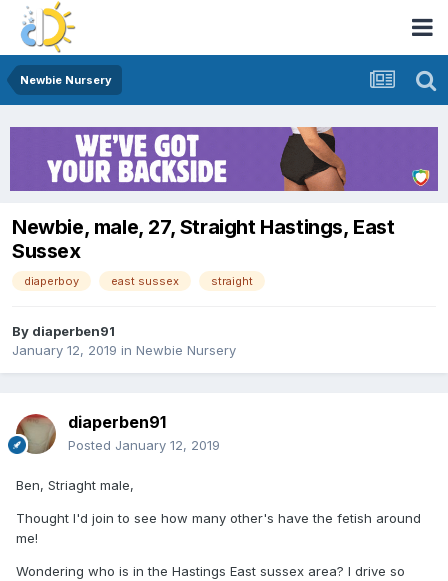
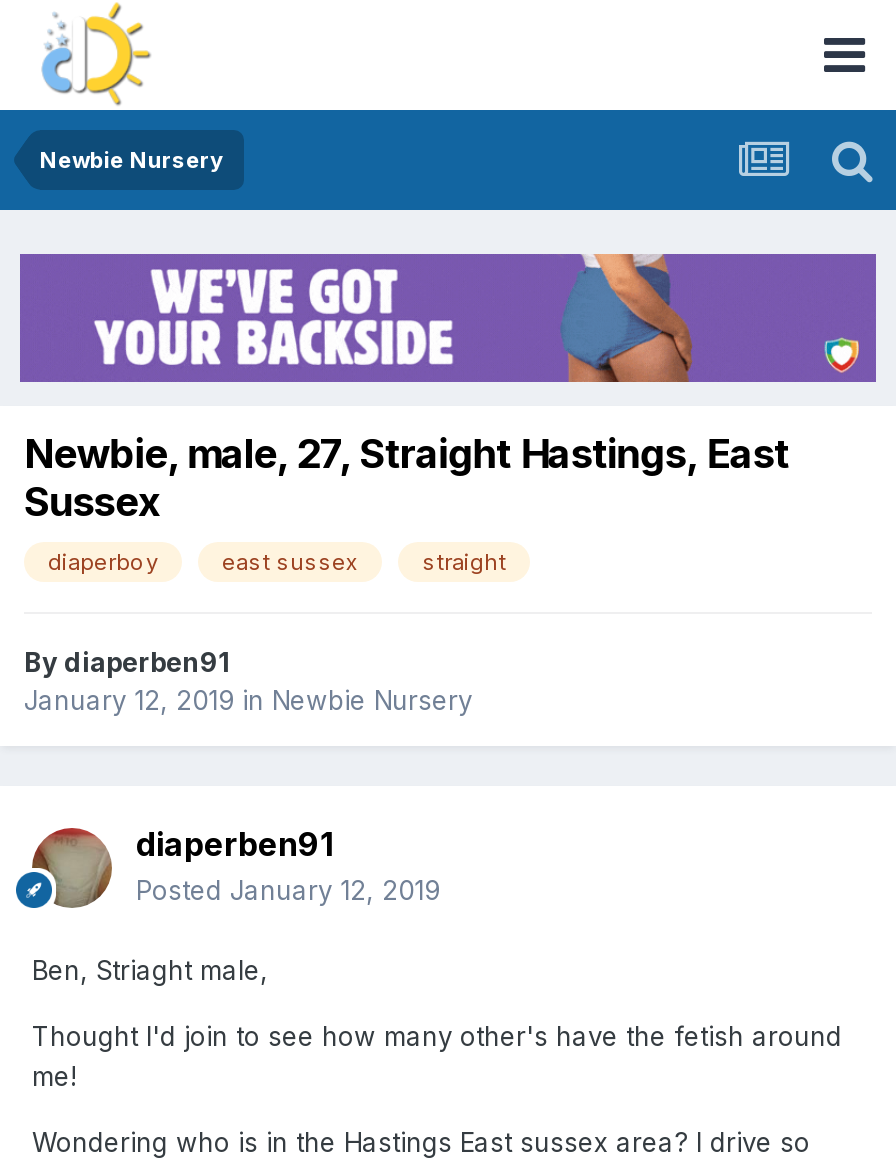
[280,133,335,184] [image] -> [562,266,668,368] [image]

